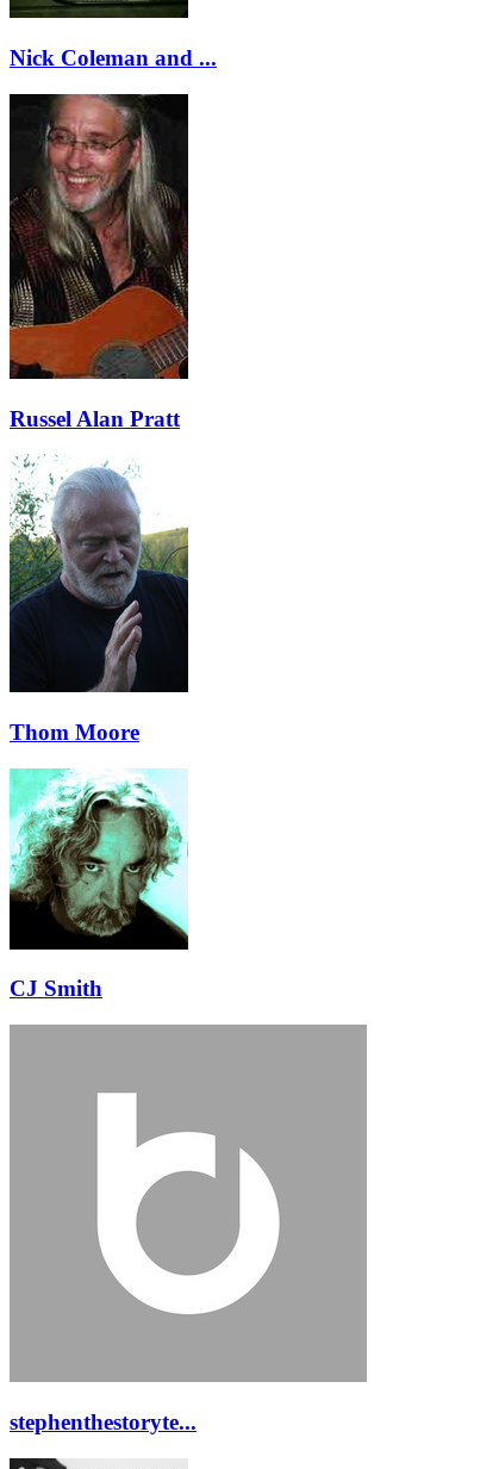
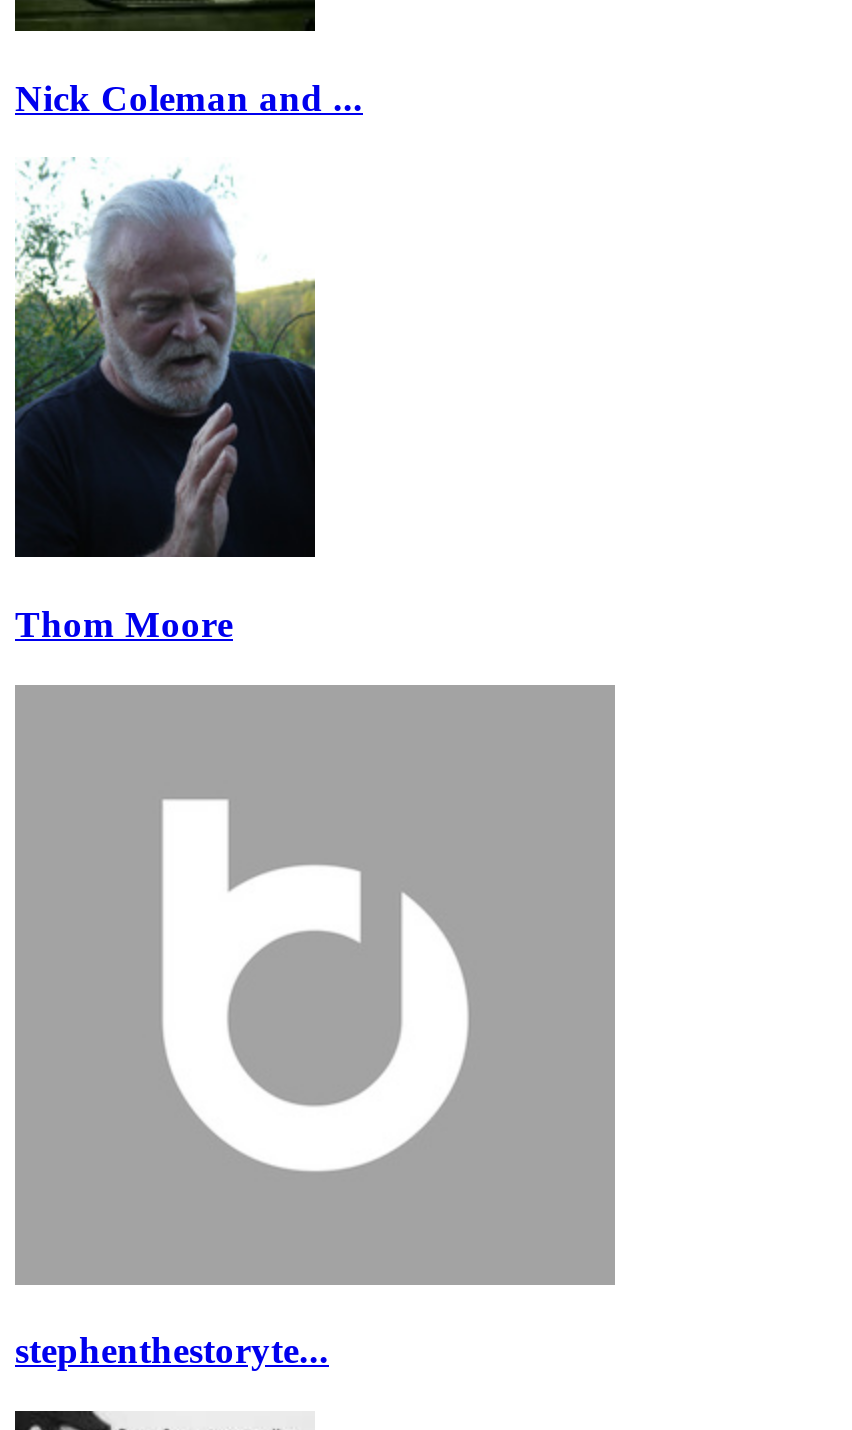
[8,93,188,431] [image] | Russel Alan Pratt -> none
[10,768,189,1001] [image] | CJ Smith -> none

